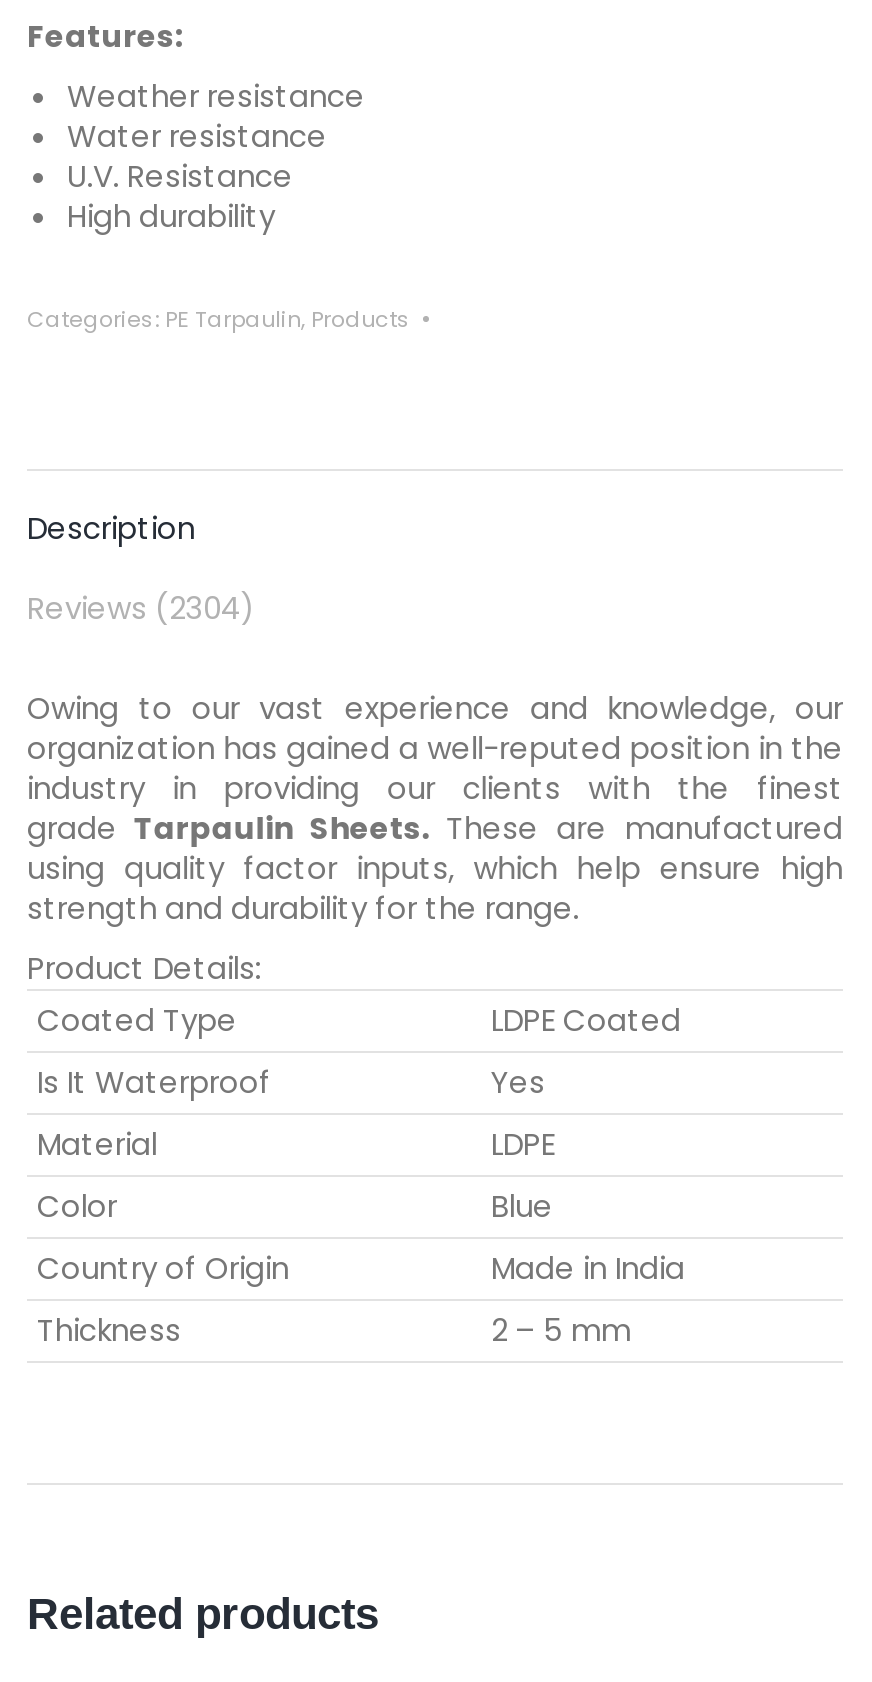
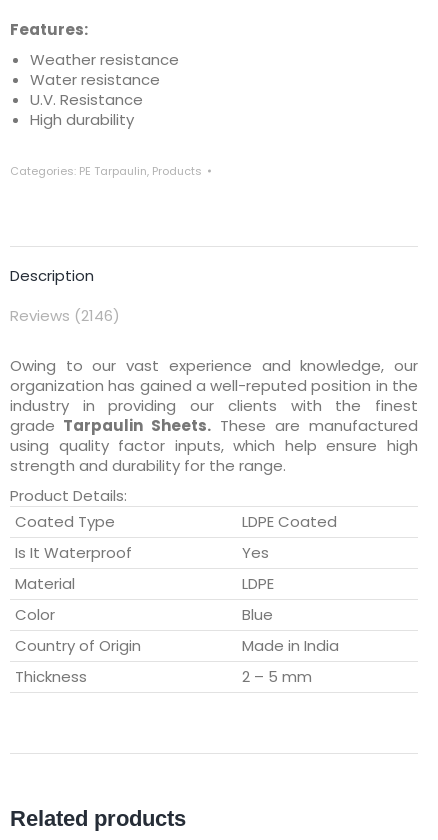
[27,586,255,628] Reviews (2304) -> [10,304,120,325] Reviews (2146)

